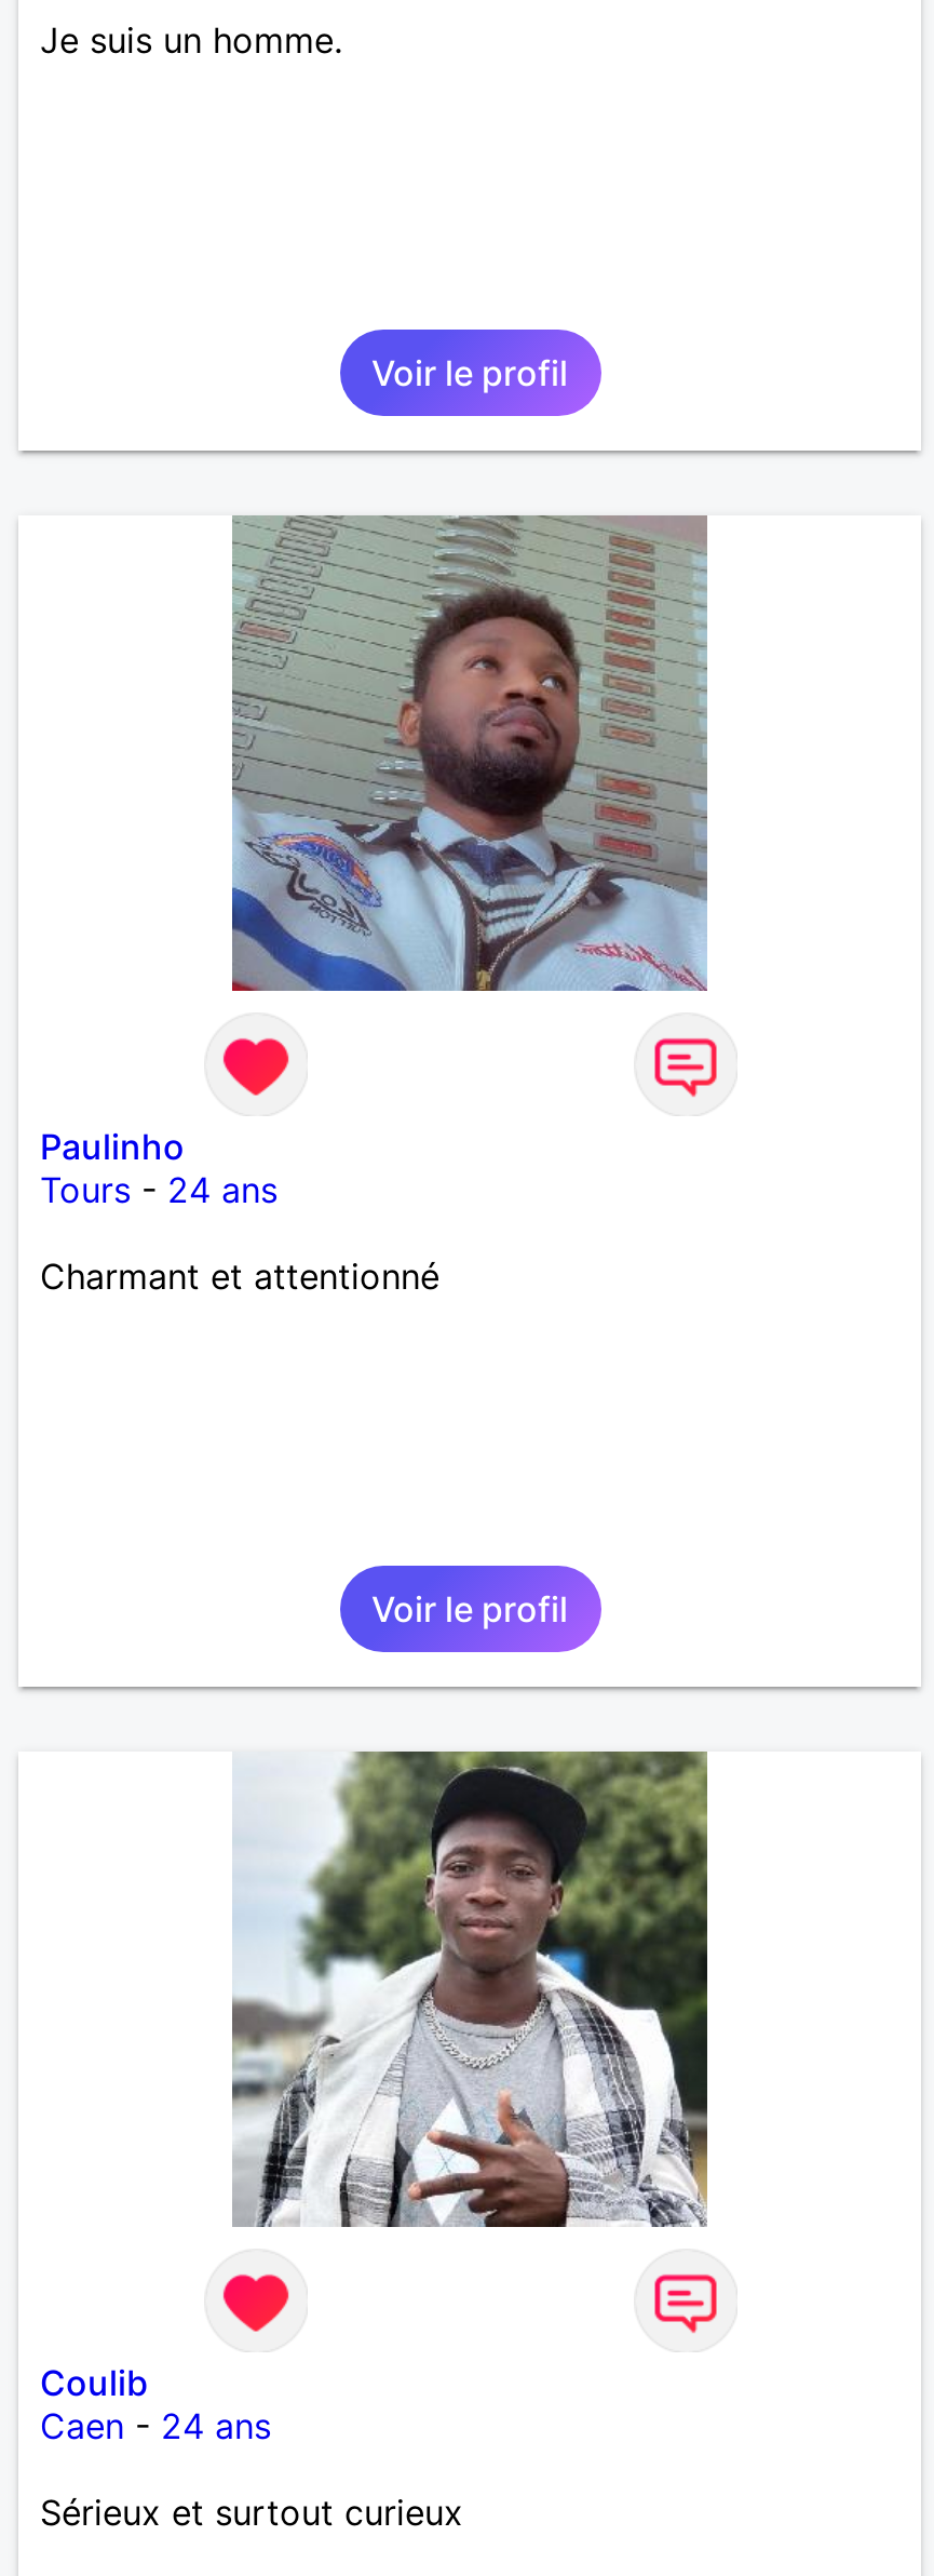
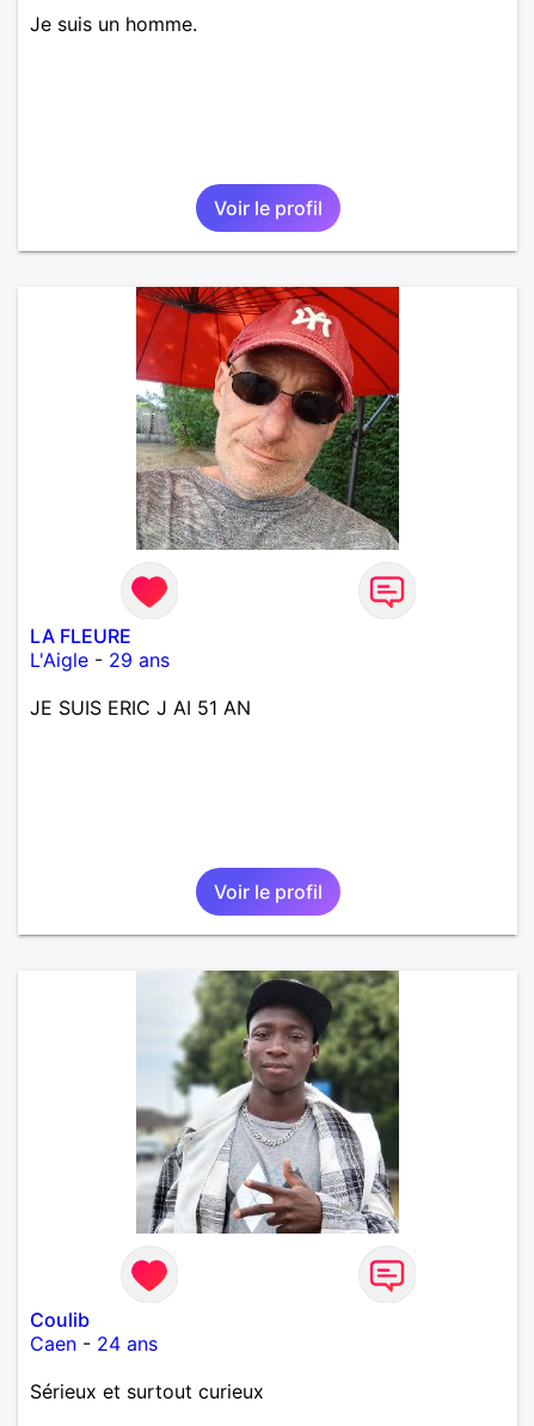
[230,513,709,993] [image] -> [135,286,400,550] [image]
[40,1125,278,1211] Paulinho | Tours - 24 ans -> [30,624,170,672] LA FLEURE | L'Aigle - 29 ans
[40,1254,439,1298] Charmant et attentionné -> [30,696,251,719] JE SUIS ERIC J AI 51 AN

